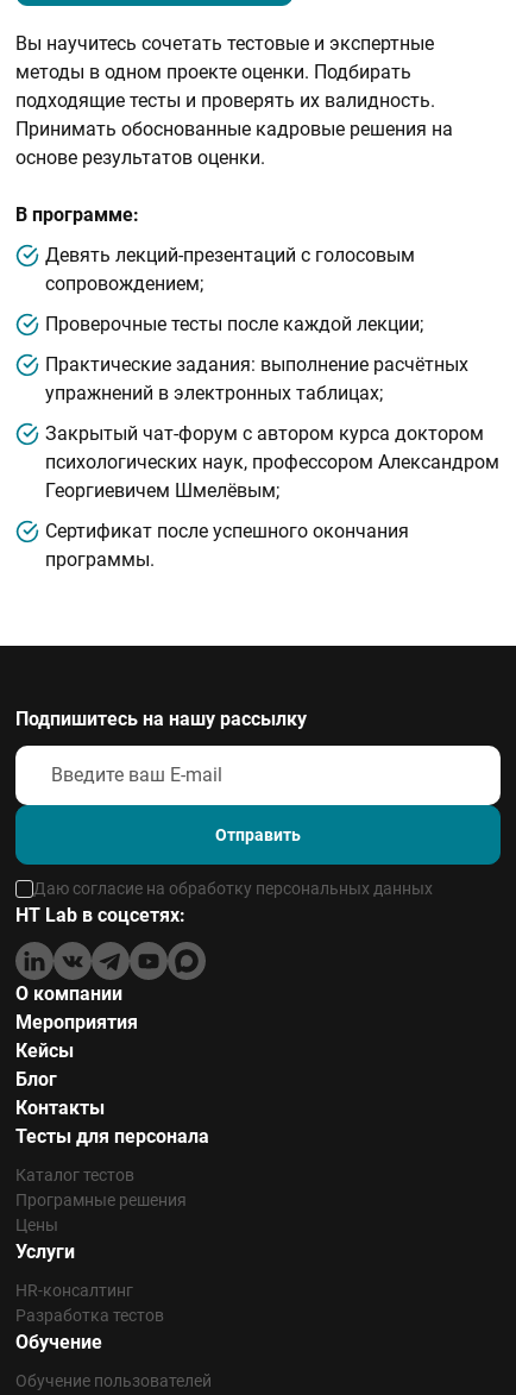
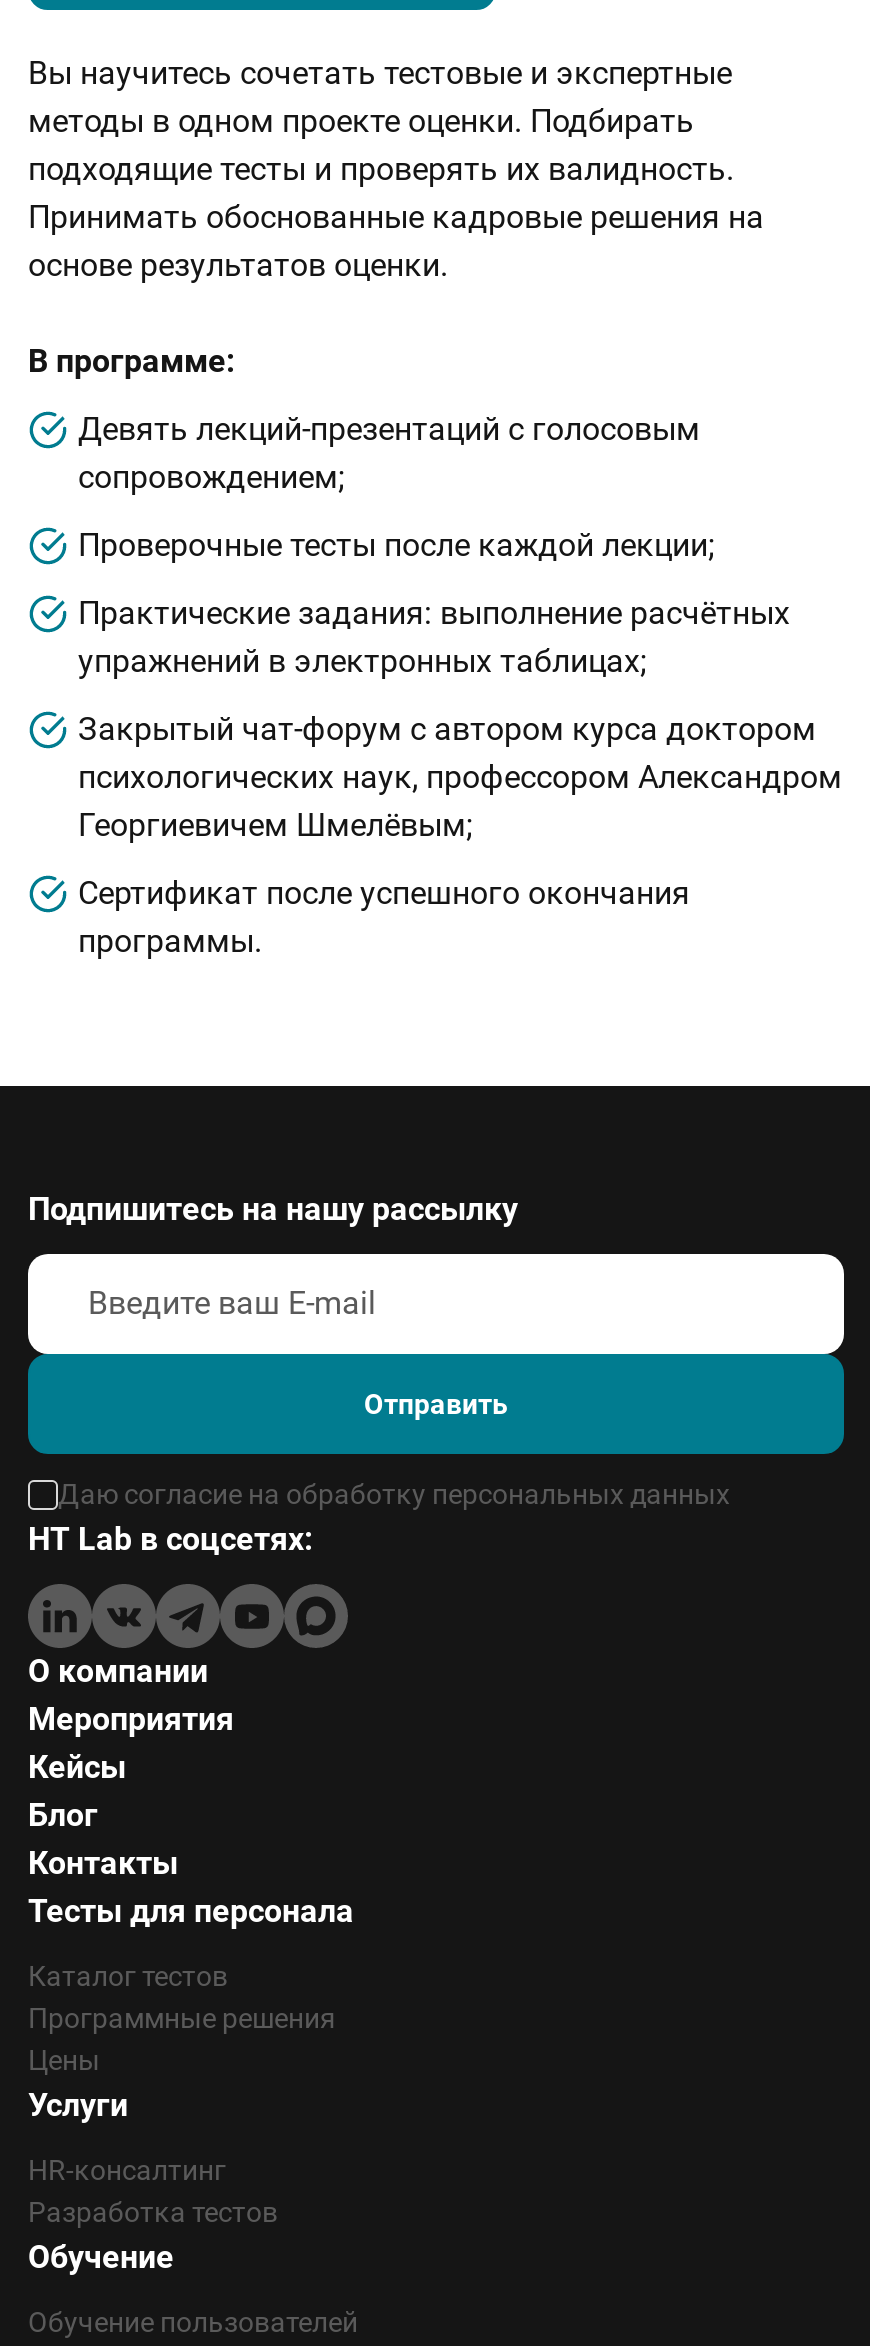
[15,1191,187,1210] Програмные решения -> [28,2003,336,2035] Программные решения

